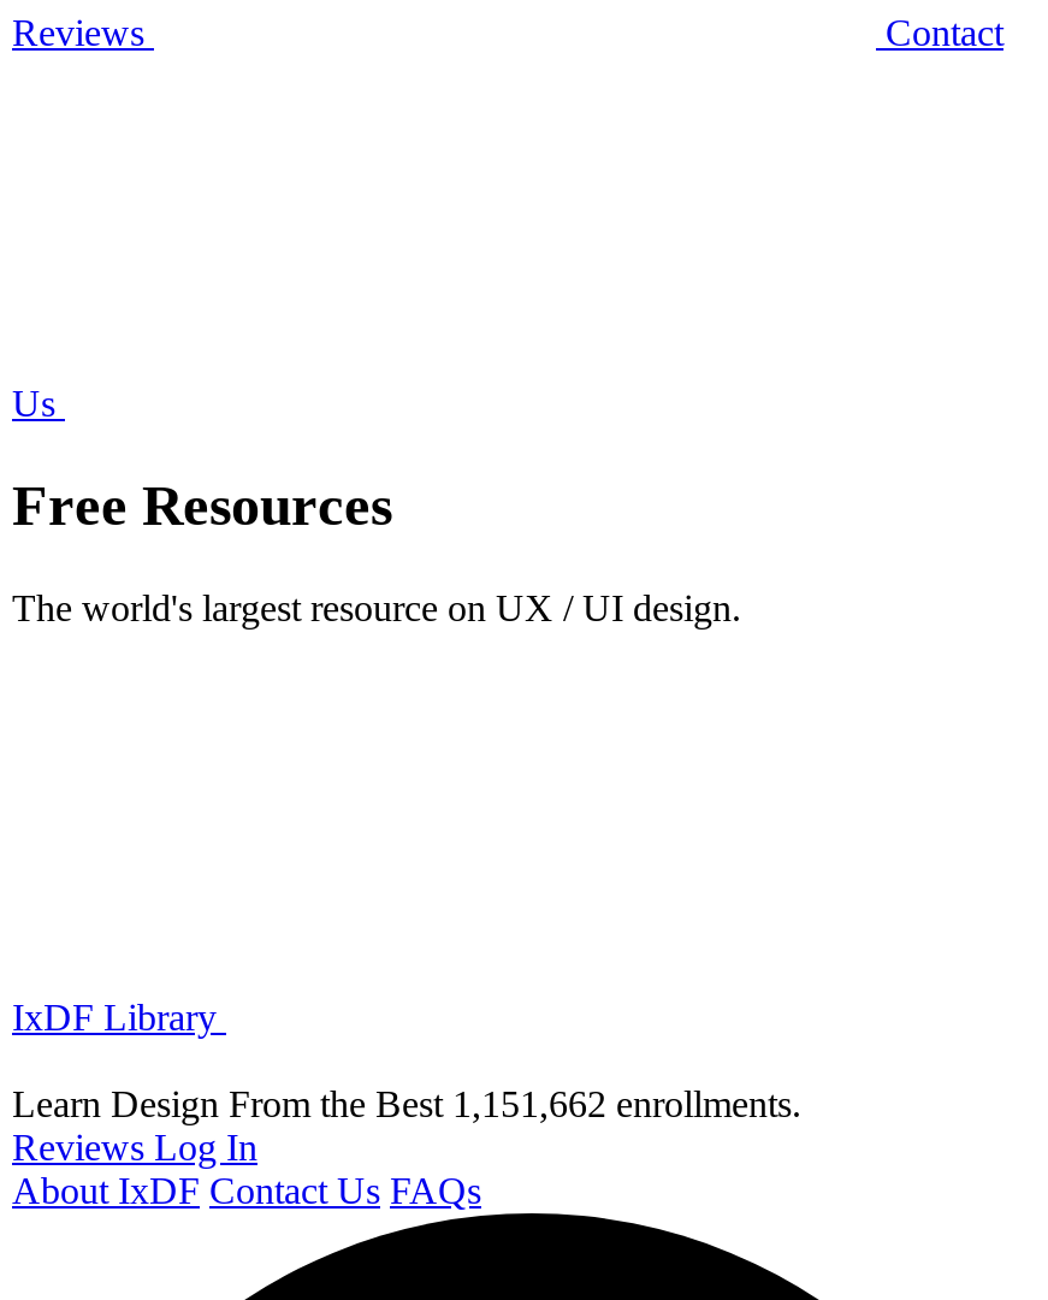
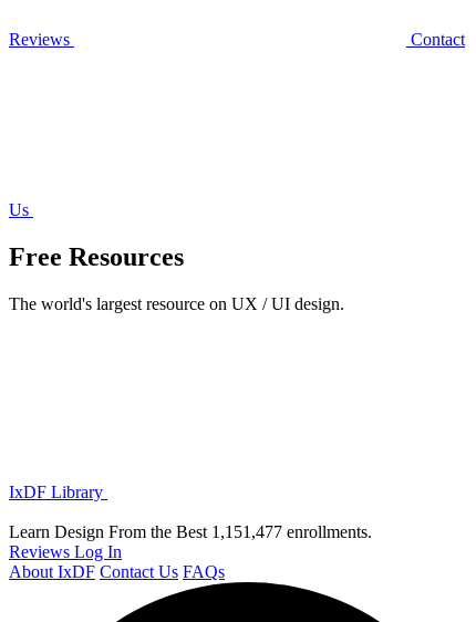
[12,1083,801,1124] Learn Design From the Best 1,151,662 enrollments. -> [9,522,372,541] Learn Design From the Best 1,151,477 enrollments.

